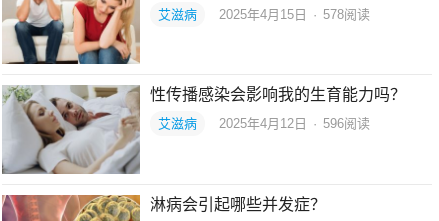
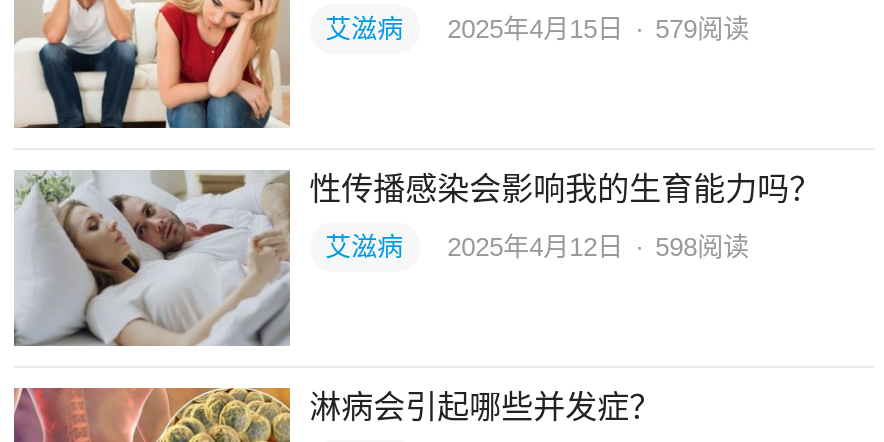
[158,7,370,22] 艾滋病 2025年4月15日 · 578阅读 -> [325,13,749,43] 艾滋病 2025年4月15日 · 579阅读
[158,116,370,131] 艾滋病 2025年4月12日 · 596阅读 -> [325,232,749,262] 艾滋病 2025年4月12日 · 598阅读

